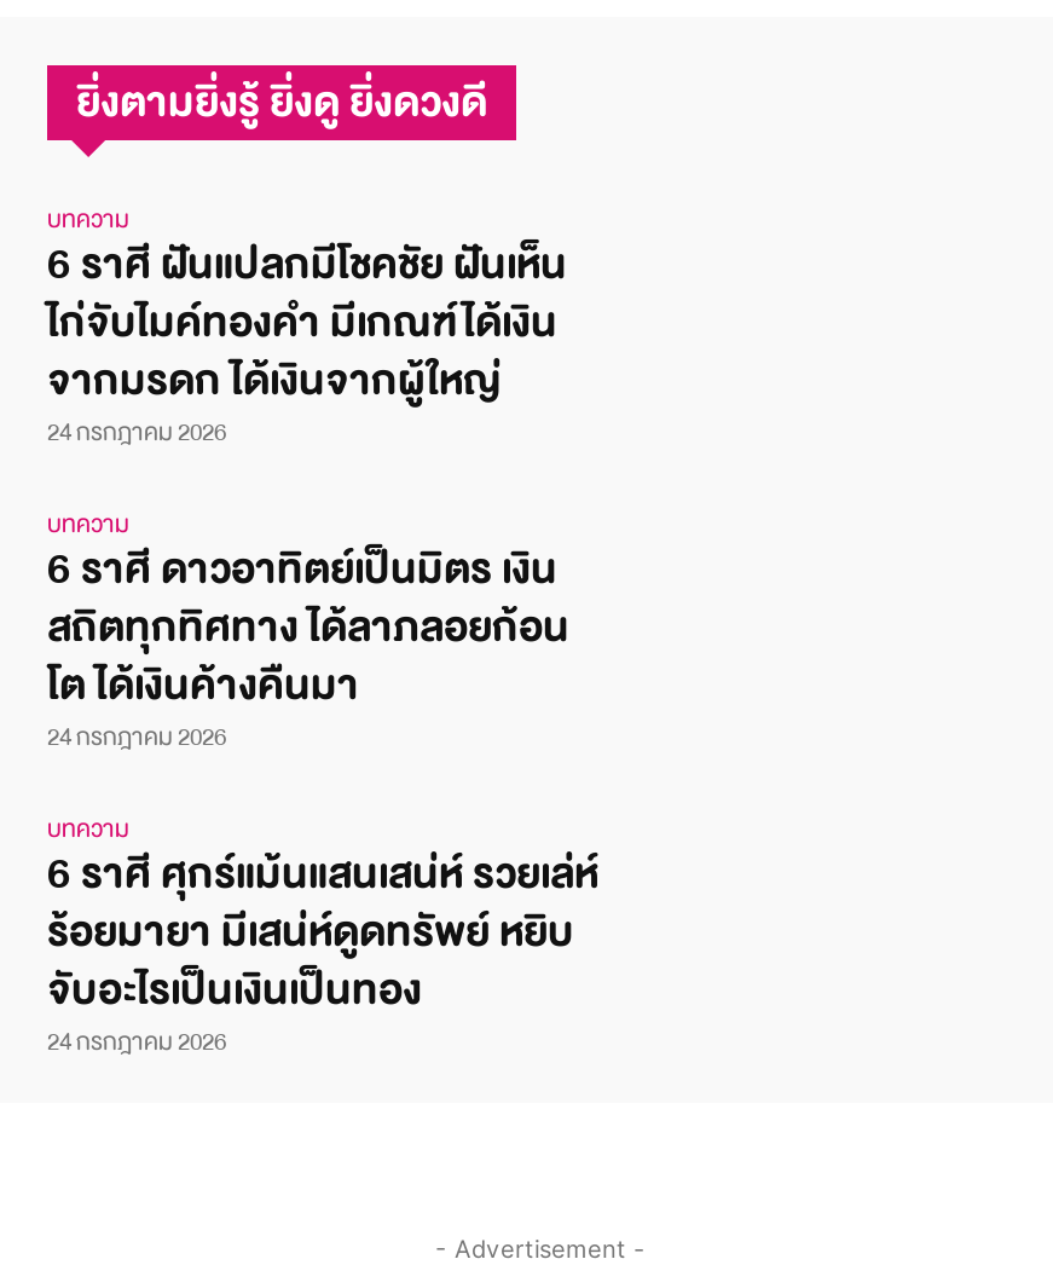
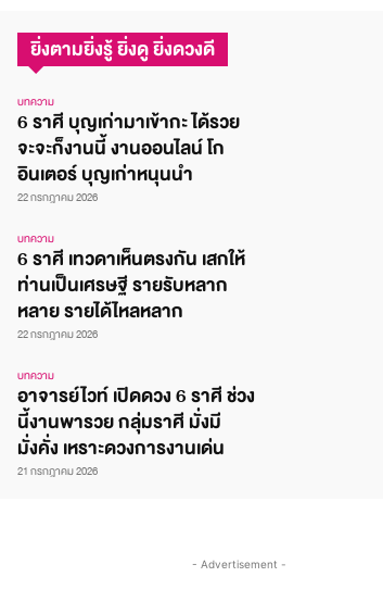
[47,231,567,453] 6 ราศี ฝันแปลกมีโชคชัย ฝันเห็น | ไก่จับไมค์ทองคำ มีเกณฑ์ได้เงิน | จากมรดก ได้เงินจากผู้ใหญ่ | 24 กรกฎาคม 2026 -> [17,107,240,207] 6 ราศี บุญเก่ามาเข้ากะ ได้รวย | จะจะก็งานนี้ งานออนไลน์ โก | อินเตอร์ บุญเก่าหนุนนำ | 22 กรกฎาคม 2026
[47,536,569,758] 6 ราศี ดาวอาทิตย์เป็นมิตร เงิน | สถิตทุกทิศทาง ได้ลาภลอยก้อน | โต ได้เงินค้างคืนมา | 24 กรกฎาคม 2026 -> [17,244,245,344] 6 ราศี เทวดาเห็นตรงกัน เสกให้ | ท่านเป็นเศรษฐี รายรับหลาก | หลาย รายได้ไหลหลาก | 22 กรกฎาคม 2026
[47,840,598,1063] 6 ราศี ศุกร์แม้นแสนเสน่ห์ รวยเล่ห์ | ร้อยมายา มีเสน่ห์ดูดทรัพย์ หยิบ | จับอะไรเป็นเงินเป็นทอง | 24 กรกฎาคม 2026 -> [17,381,255,481] อาจารย์ไวท์ เปิดดวง 6 ราศี ช่วง | นี้งานพารวย กลุ่มราศี มั่งมี | มั่งคั่ง เหราะดวงการงานเด่น | 21 กรกฎาคม 2026

